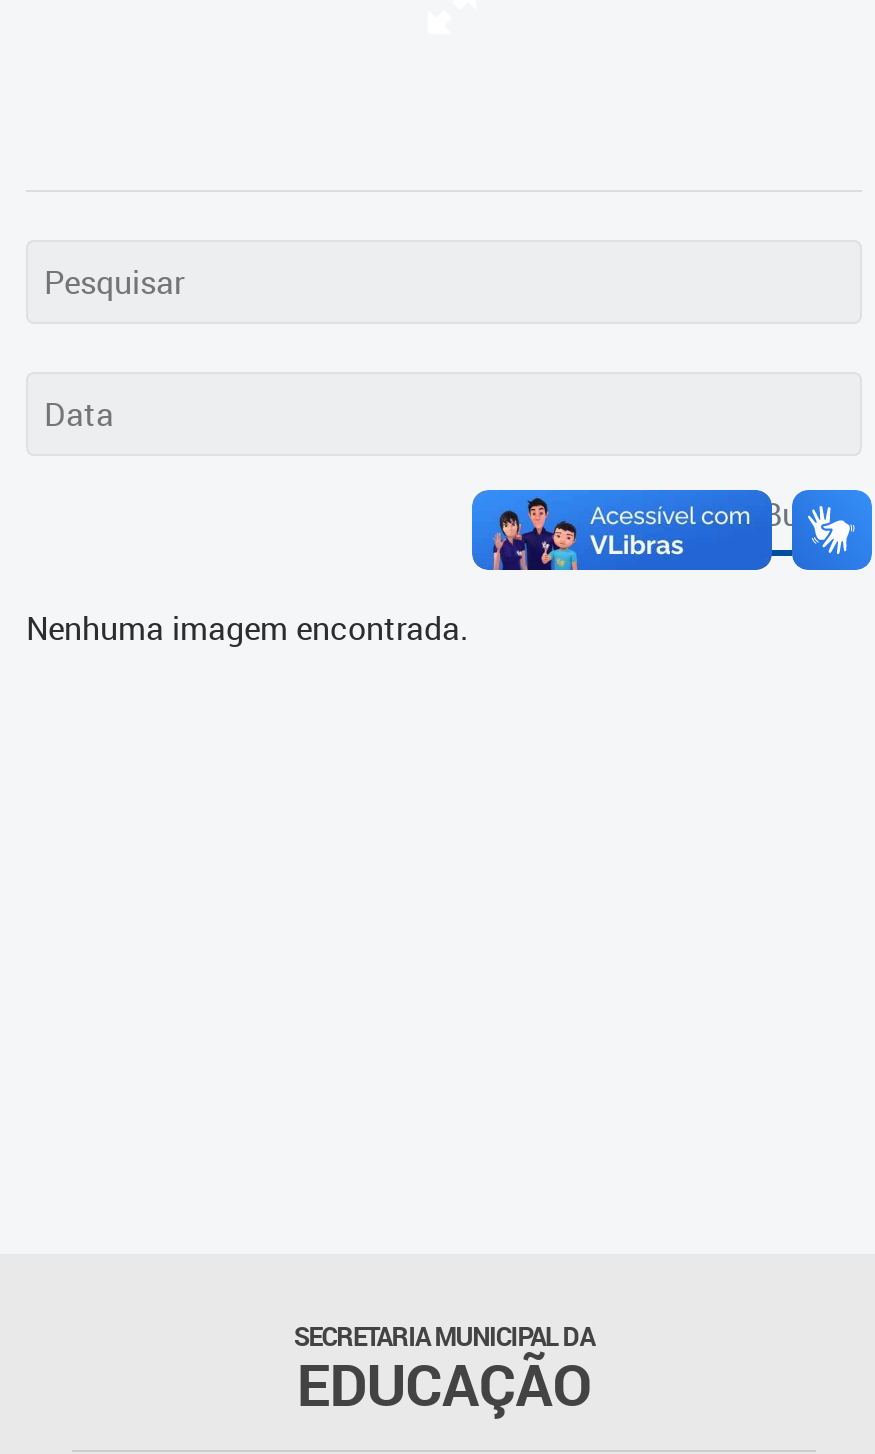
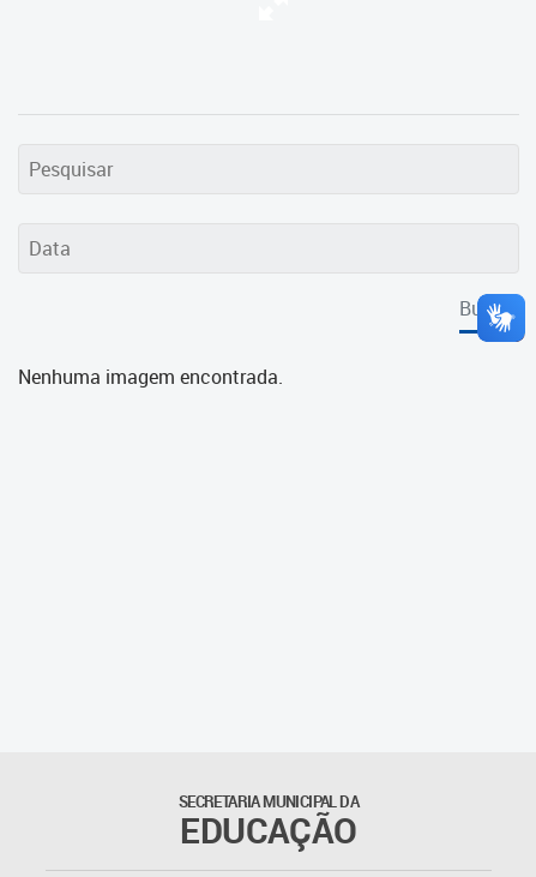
[470,488,774,572] [image] -> none

